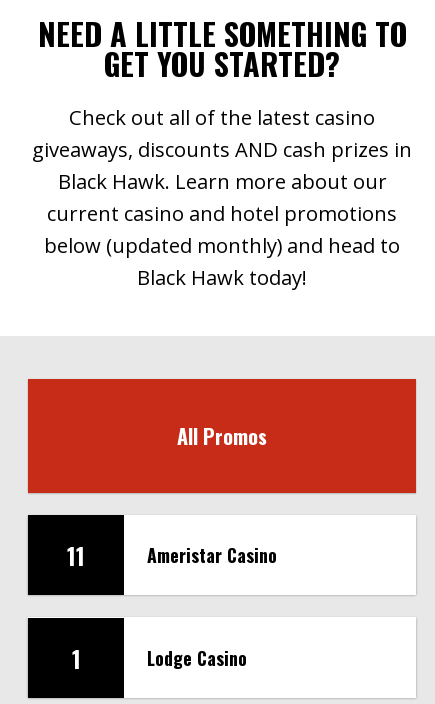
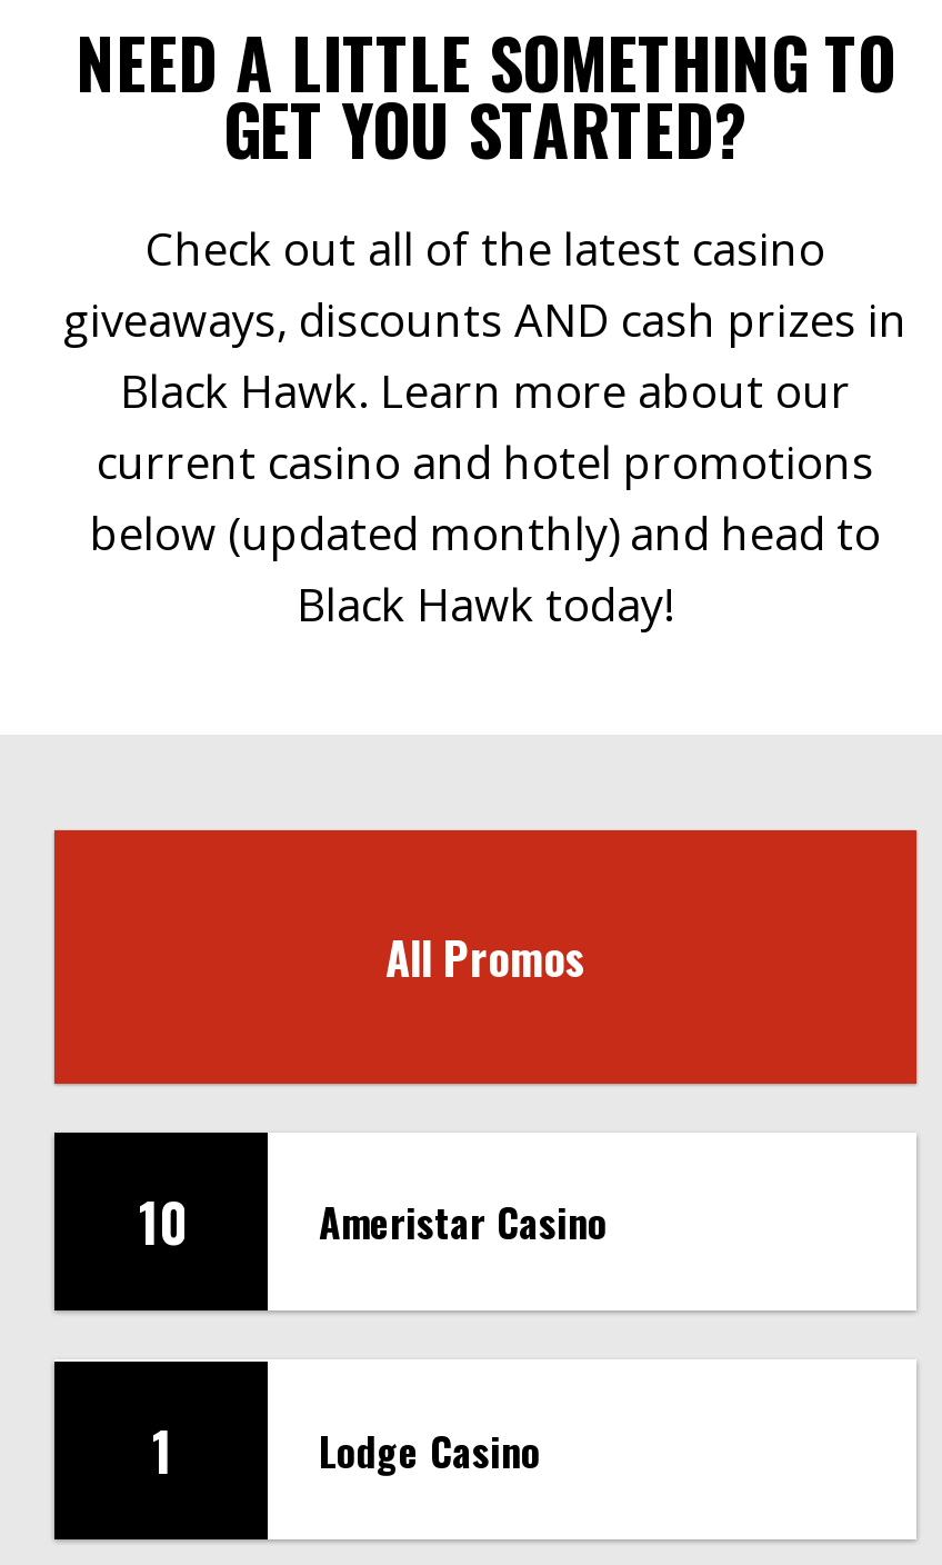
[67,538,85,573] 11 -> [139,1184,186,1261] 10

